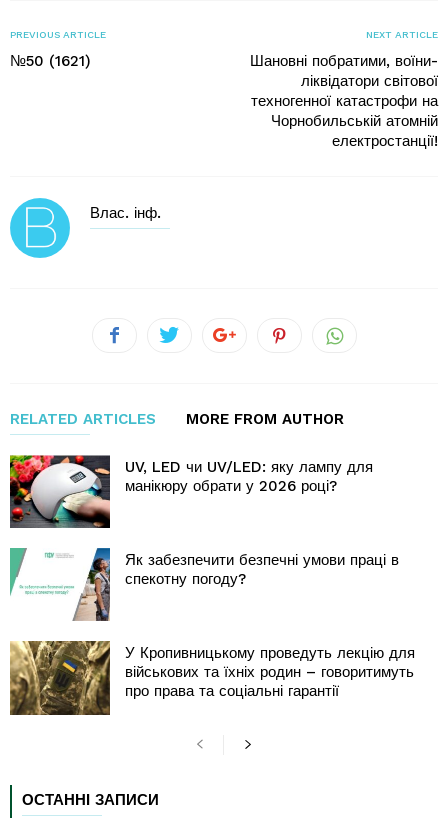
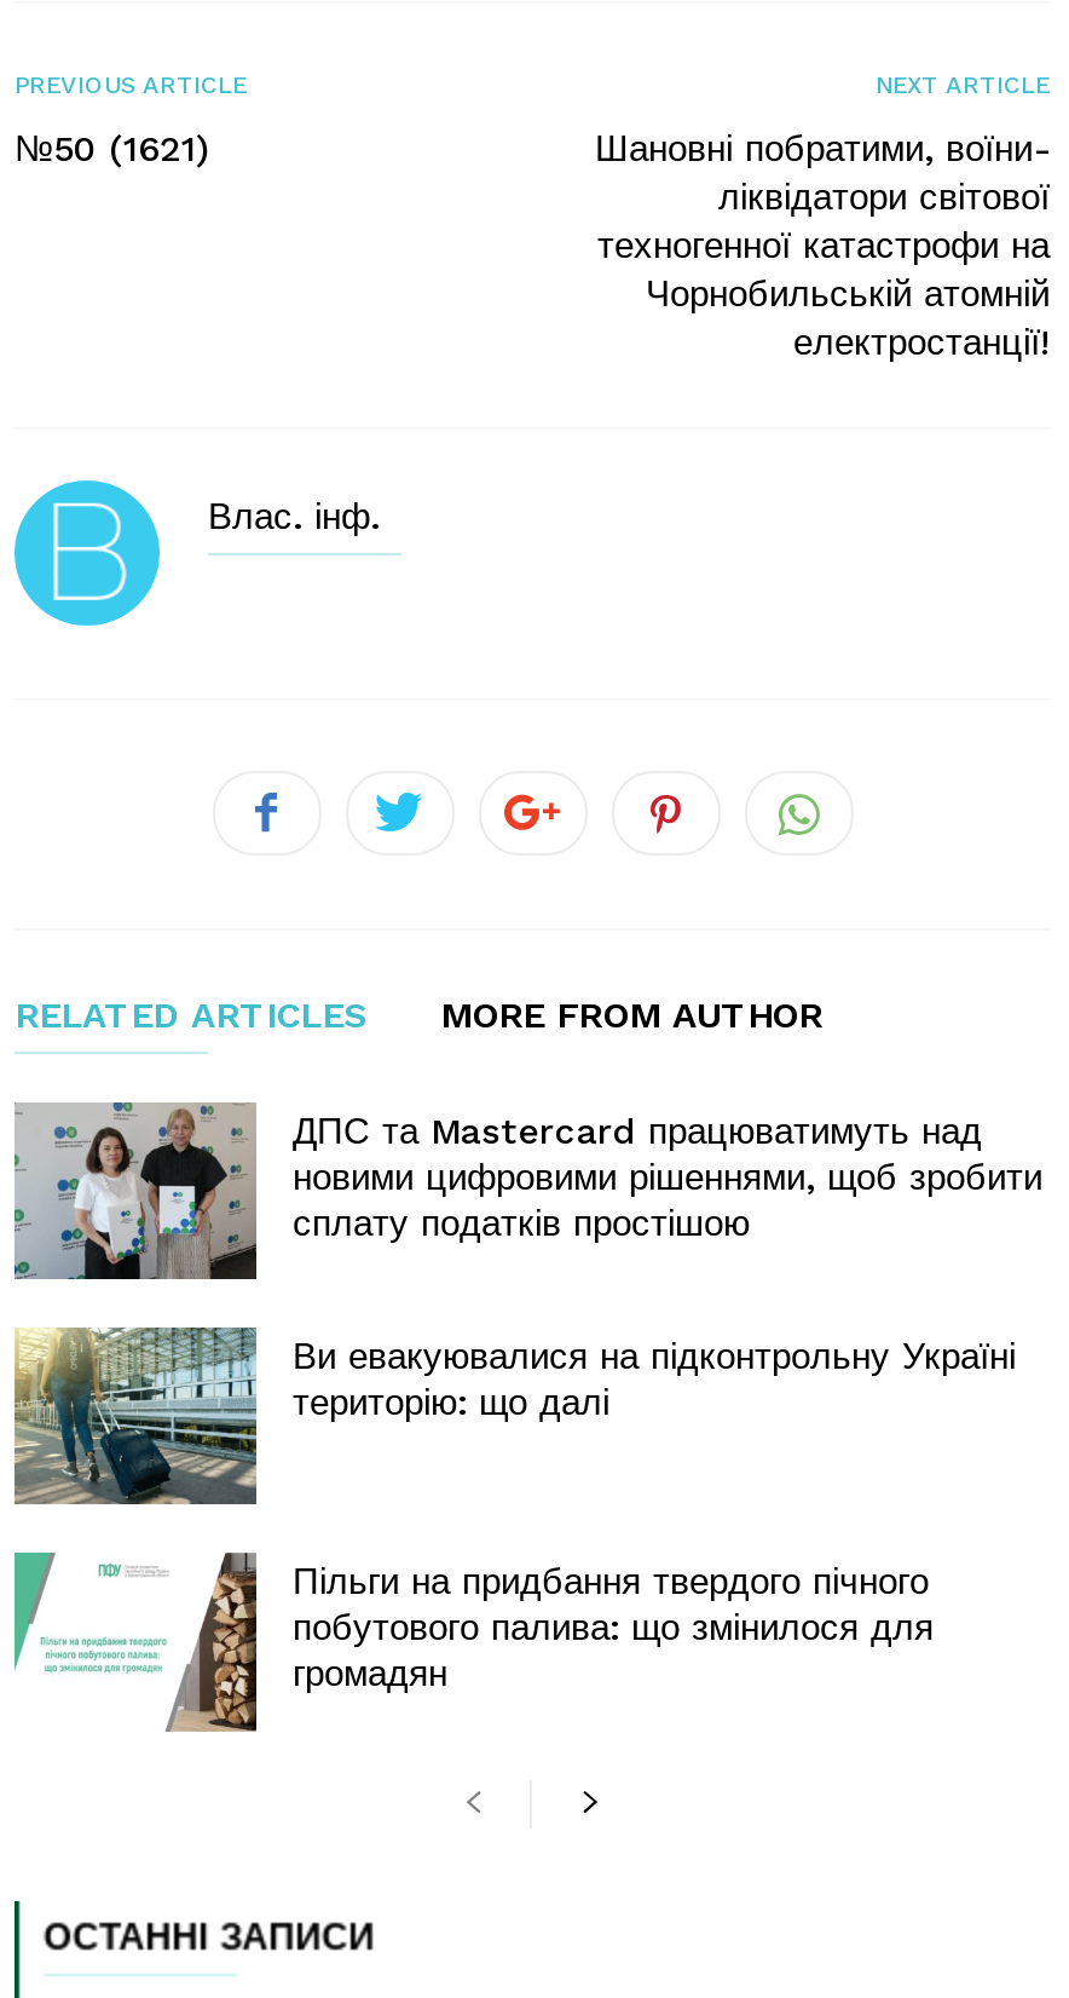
[9,455,373,529] [image] | UV, LED чи UV/LED: яку лампу для | манікюру обрати у 2026 році? -> [12,1101,1042,1283] [image] | ДПС та Mastercard працюватимуть над | новими цифровими рішеннями, щоб зробити | сплату податків простішою
[9,547,399,622] [image] | Як забезпечити безпечні умови праці в | спекотну погоду? -> [12,1326,1016,1508] [image] | Ви евакуювалися на підконтрольну Україні | територію: що далі
[9,640,415,716] [image] | У Кропивницькому проведуть лекцію для | військових та їхніх родин – говоритимуть | про права та соціальні гарантії -> [12,1551,934,1735] [image] | Пільги на придбання твердого пічного | побутового палива: що змінилося для | громадян

